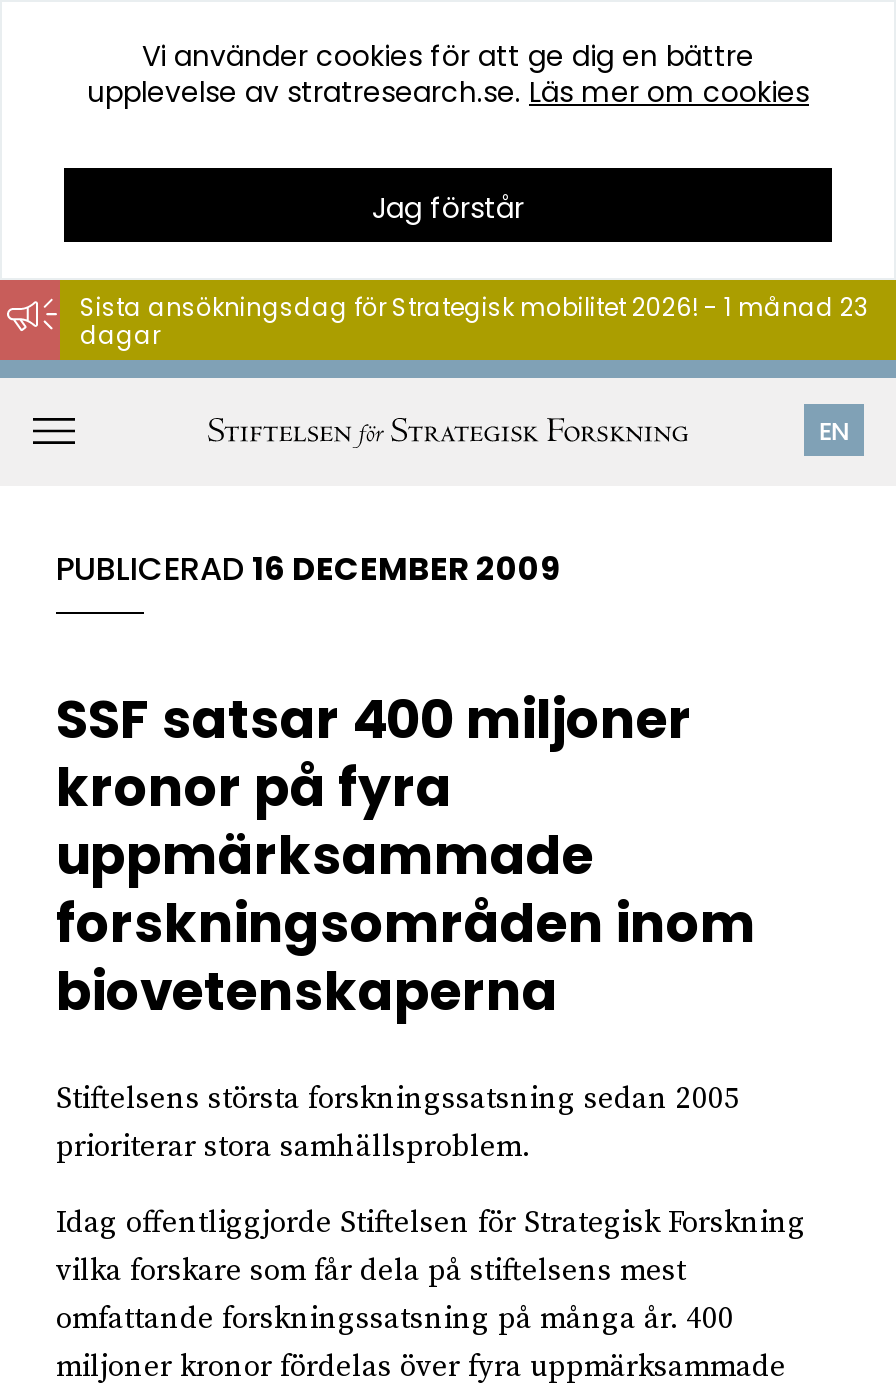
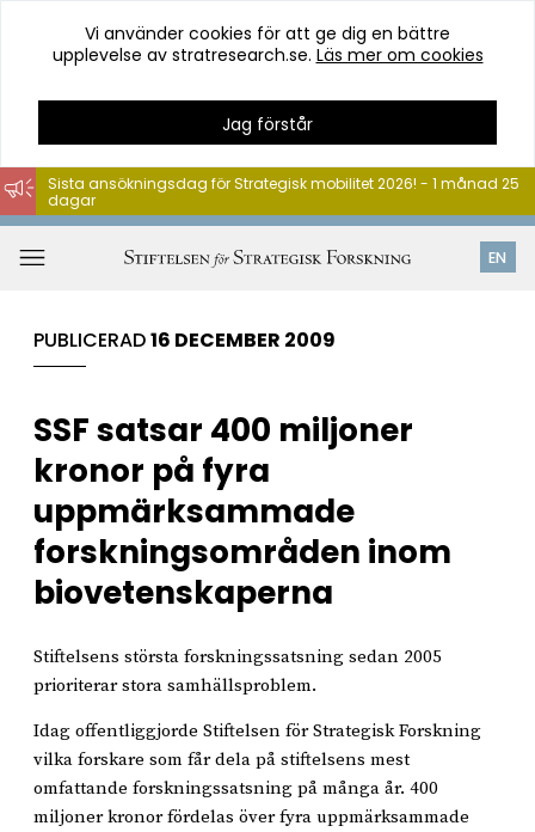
[80,290,868,324] Sista ansökningsdag för Strategisk mobilitet 2026! - 1 månad 23 -> [48,173,519,194] Sista ansökningsdag för Strategisk mobilitet 2026! - 1 månad 25

